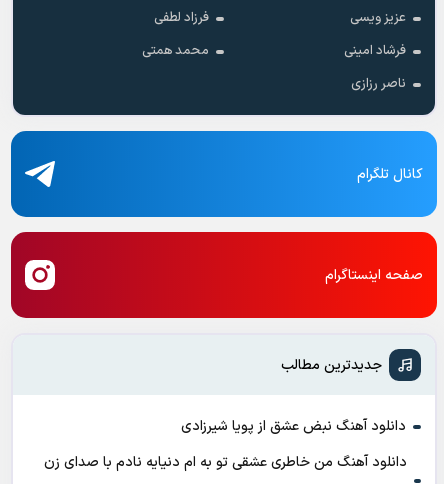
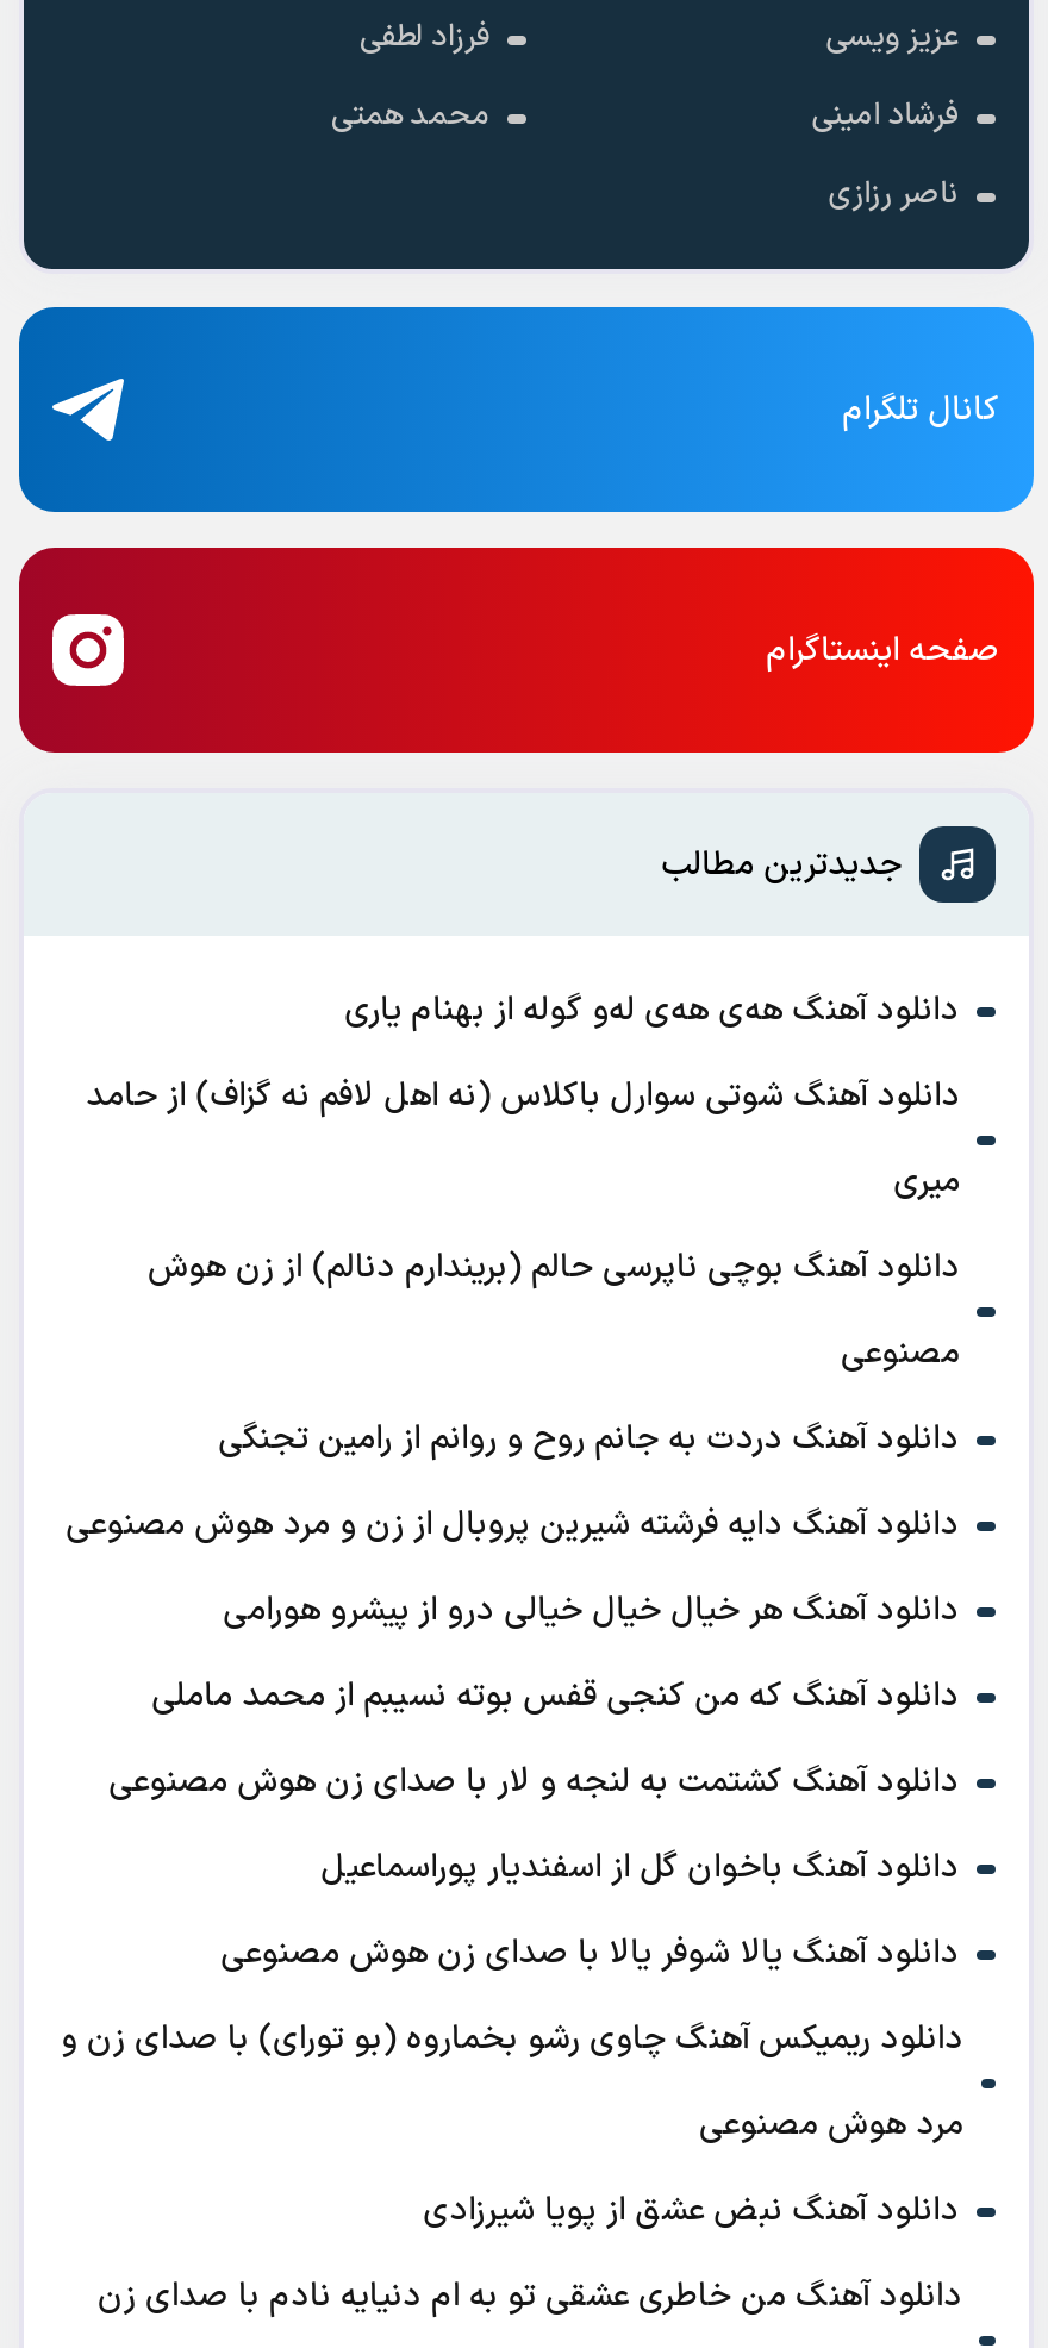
none -> [61,986,964,2151] دانلود آهنگ هه‌ی هه‌ی له‌و گوله از بهنام یاری | دانلود آهنگ شوتی سوارل باکلاس (نه اهل لافم نه گزاف) از حامد | میری | دانلود آهنگ بوچی ناپرسی حالم (بریندارم دنالم) از زن هوش | مصنوعی | دانلود آهنگ دردت به جانم روح و روانم از رامین تجنگی | دانلود آهنگ دایه فرشته شیرین پروبال از زن و مرد هوش مصنوعی | دانلود آهنگ هر خیال خیال خیالی درو از پیشرو هورامی | دانلود آهنگ که من کنجی قفس بوته نسیبم از محمد ماملی | دانلود آهنگ کشتمت به لنجه و لار با صدای زن هوش مصنوعی | دانلود آهنگ باخوان گل از اسفندیار پوراسماعیل | دانلود آهنگ یالا شوفر یالا با صدای زن هوش مصنوعی | دانلود ریمیکس آهنگ چاوی رشو بخماروه (بو تورای) با صدای زن و | مرد هوش مصنوعی

